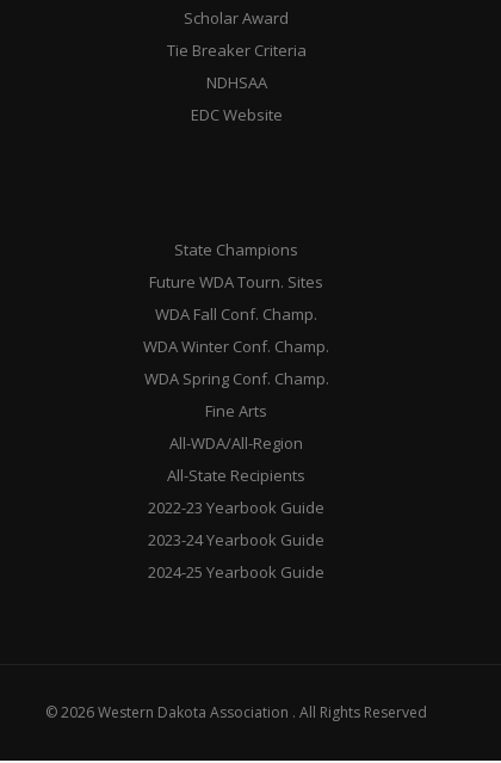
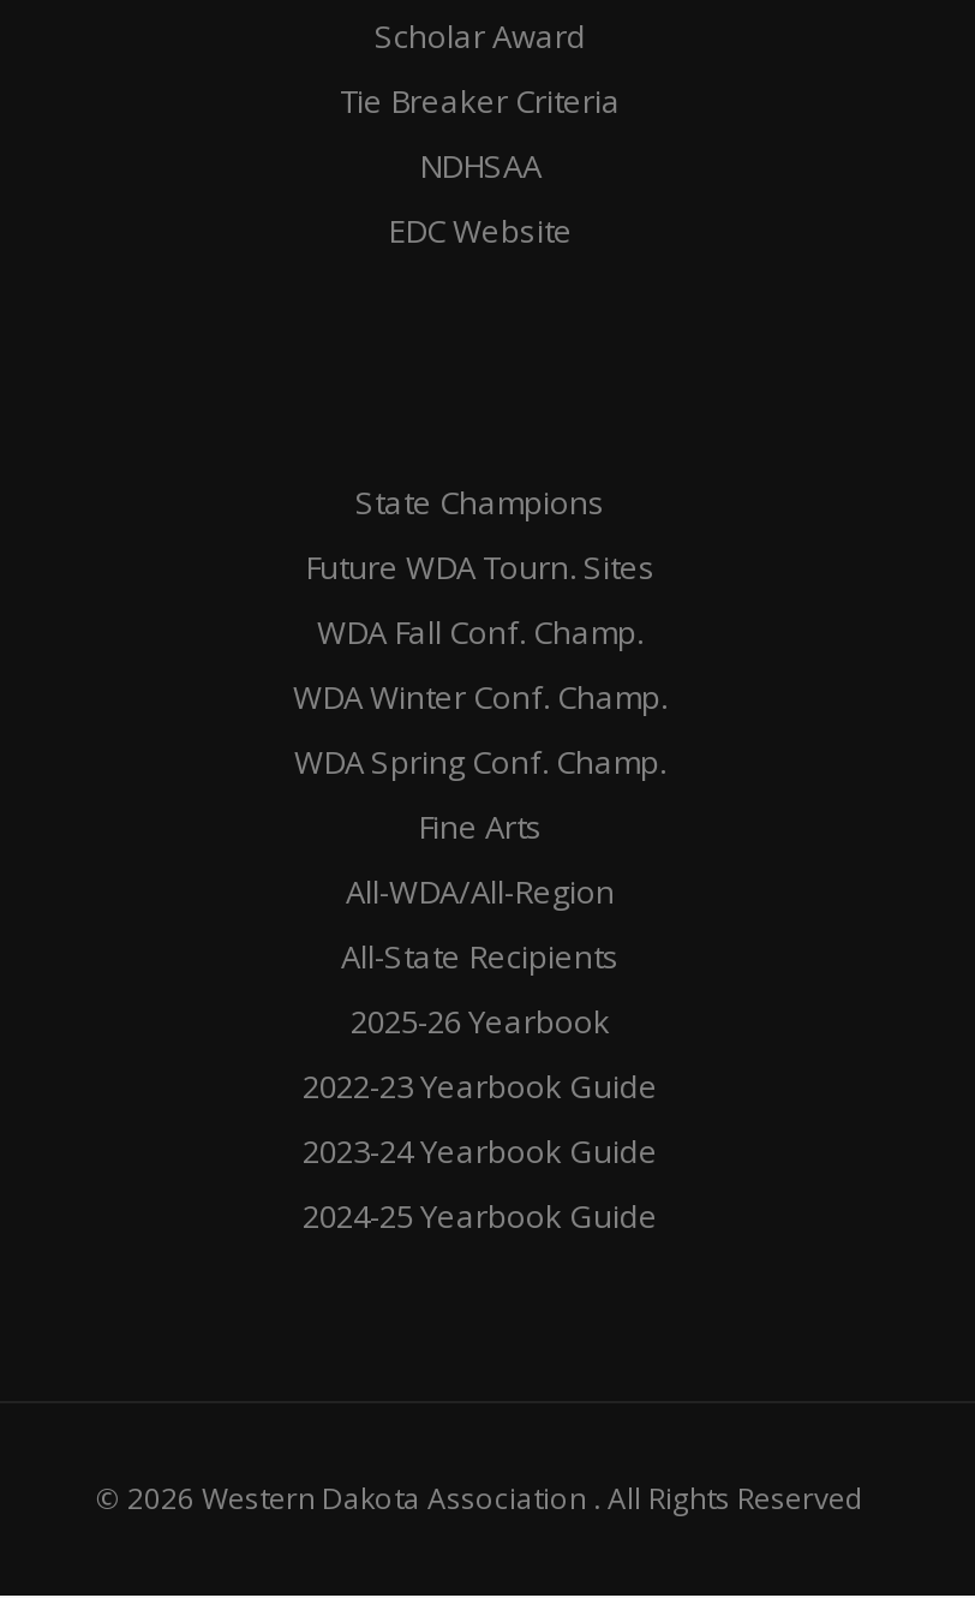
none -> [351,1000,610,1043] 2025-26 Yearbook

